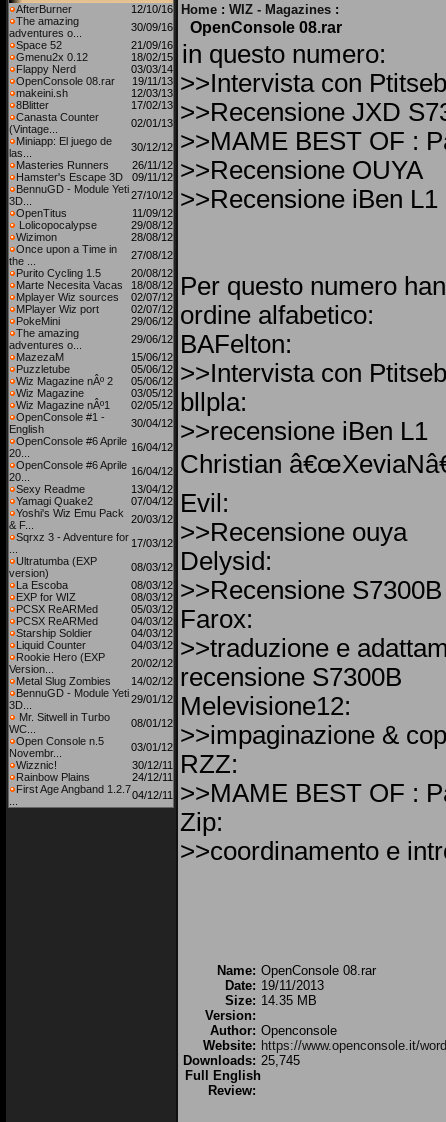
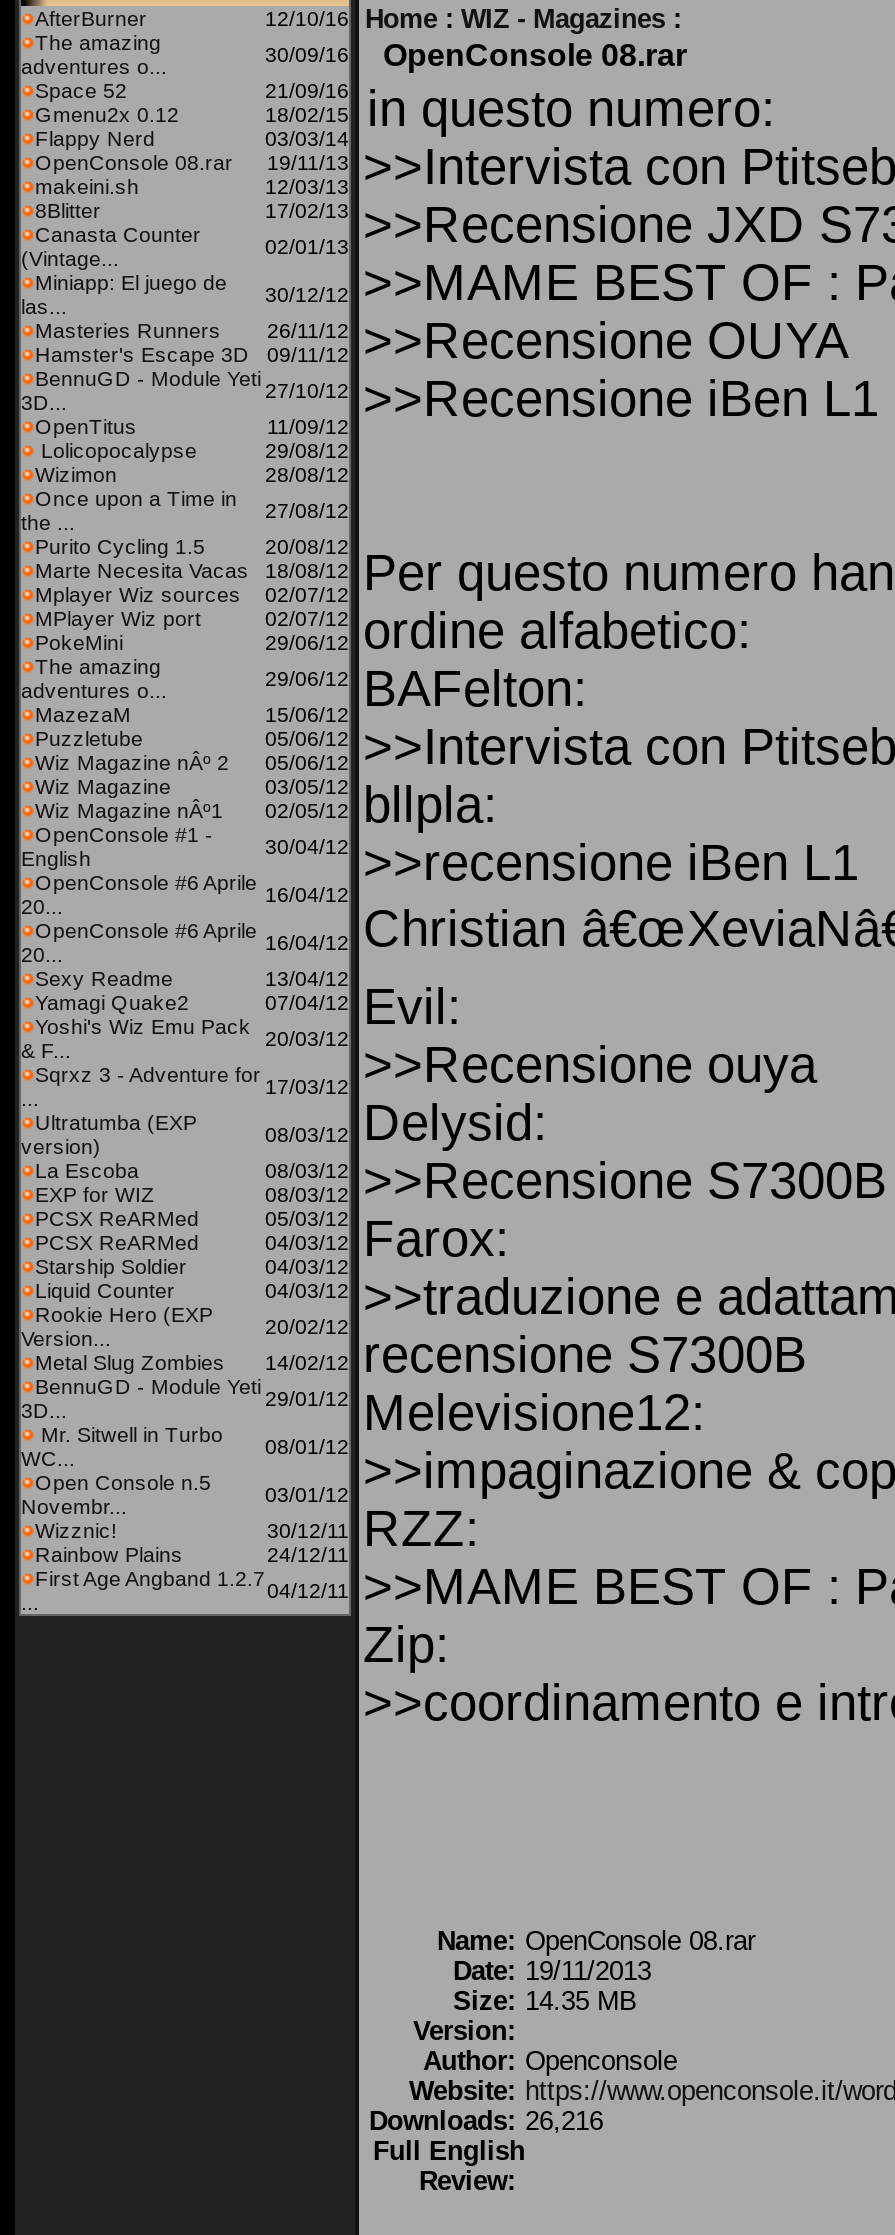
[183,1053,300,1068] Downloads: 25,745 -> [369,2106,603,2136] Downloads: 26,216

